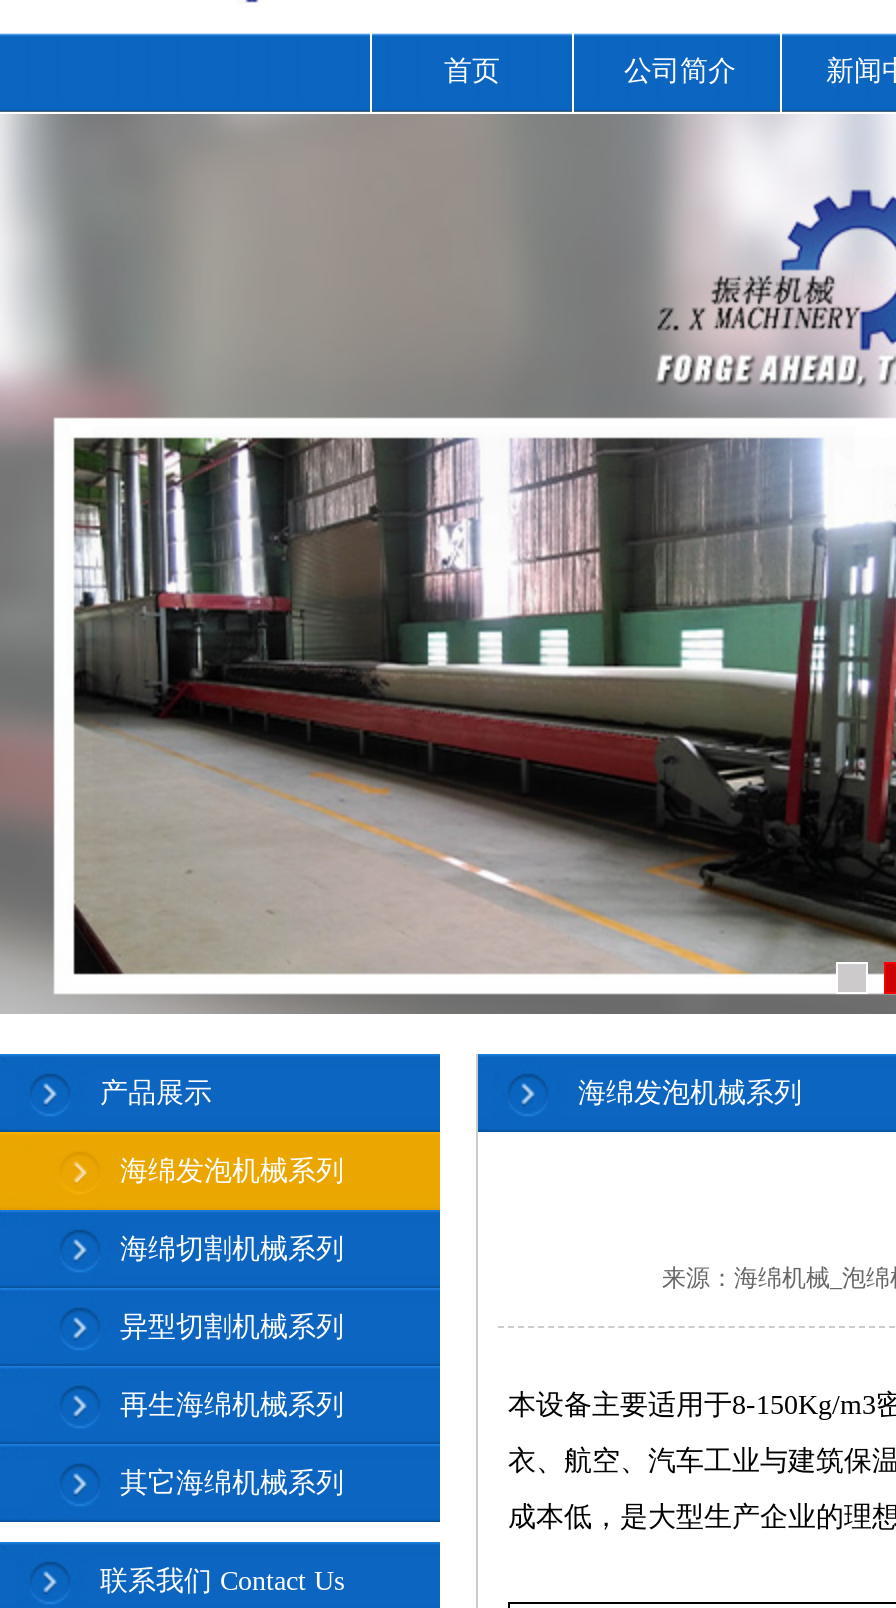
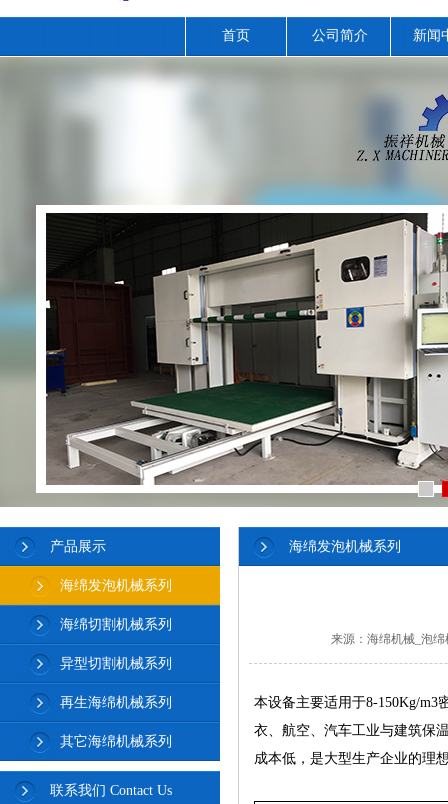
[6,114,890,1012] [image] -> [3,57,445,506] [image]

